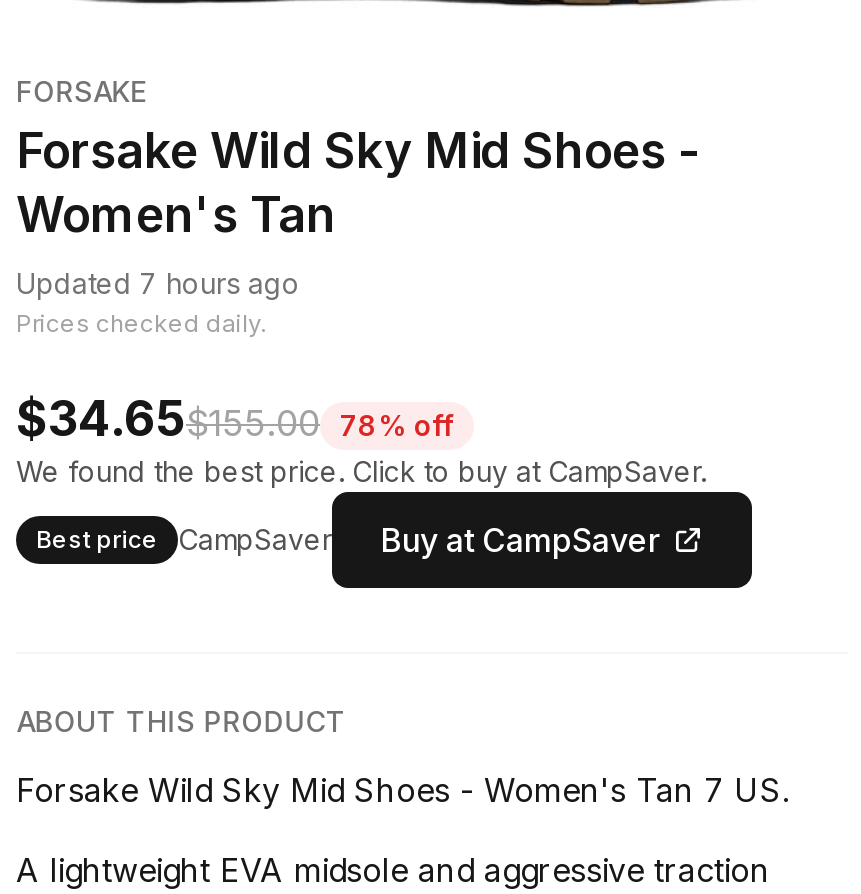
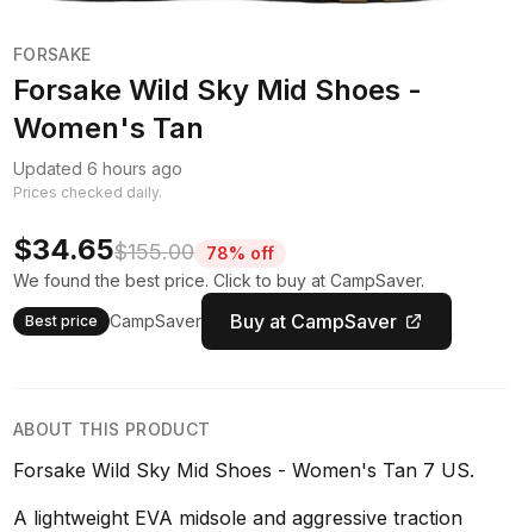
[16,265,300,299] Updated 7 hours ago -> [13,158,182,178] Updated 6 hours ago

